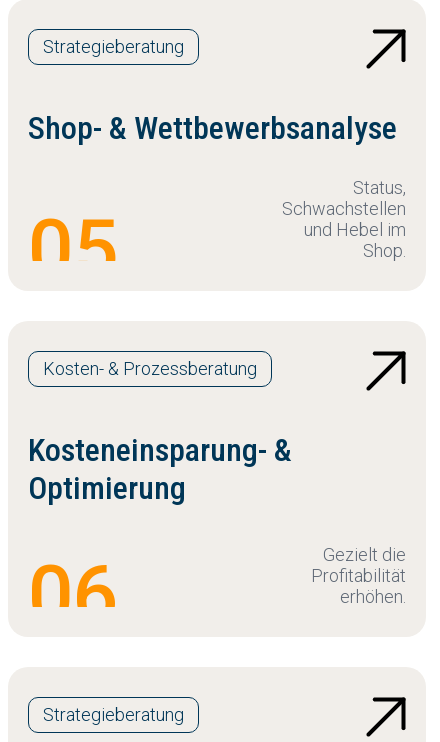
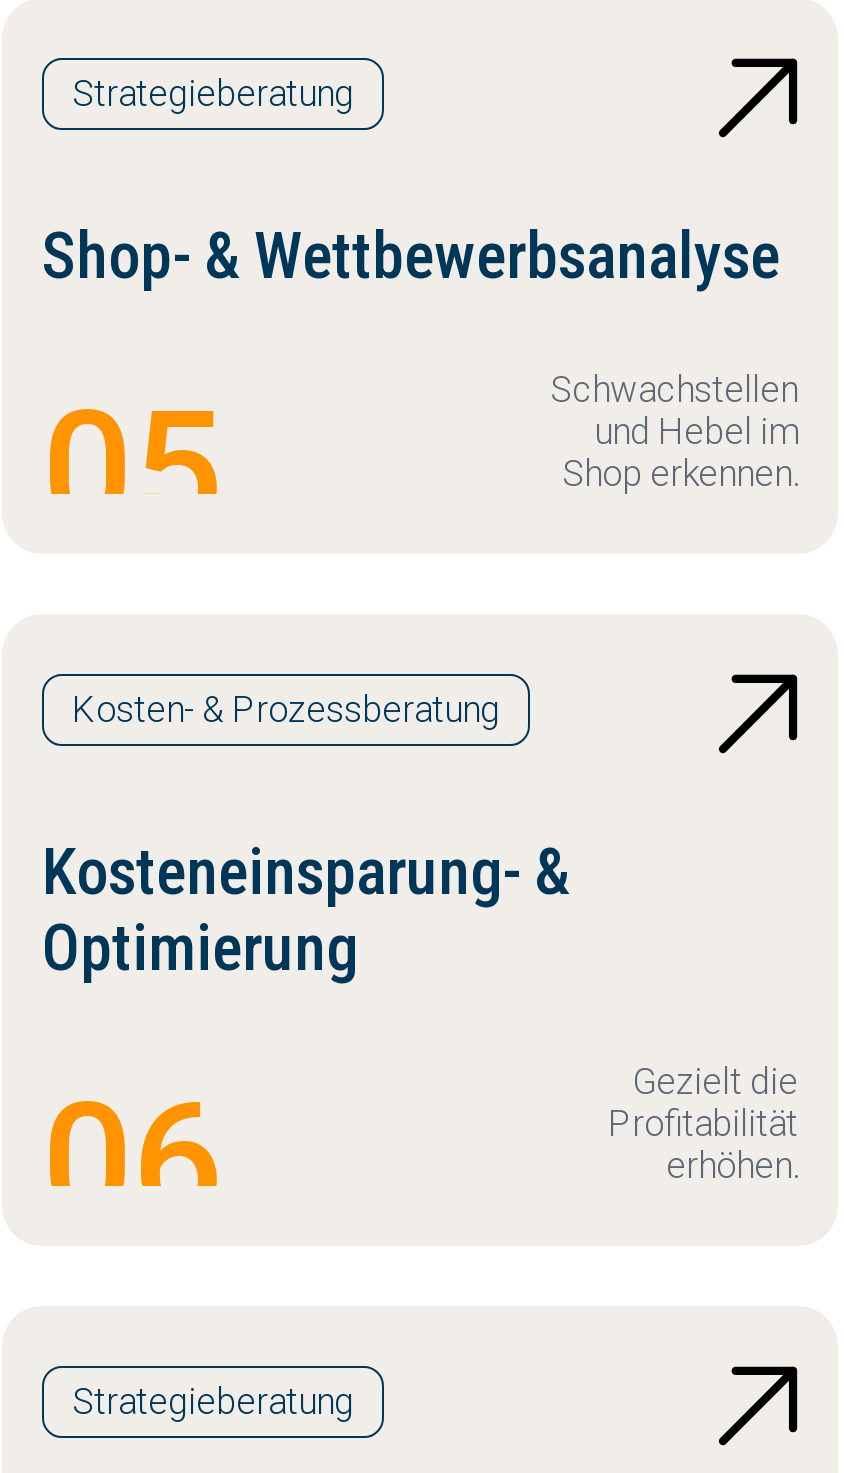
[353,177,406,198] Status, -> none
[363,240,406,261] Shop. -> [562,452,798,494] Shop erkennen.

